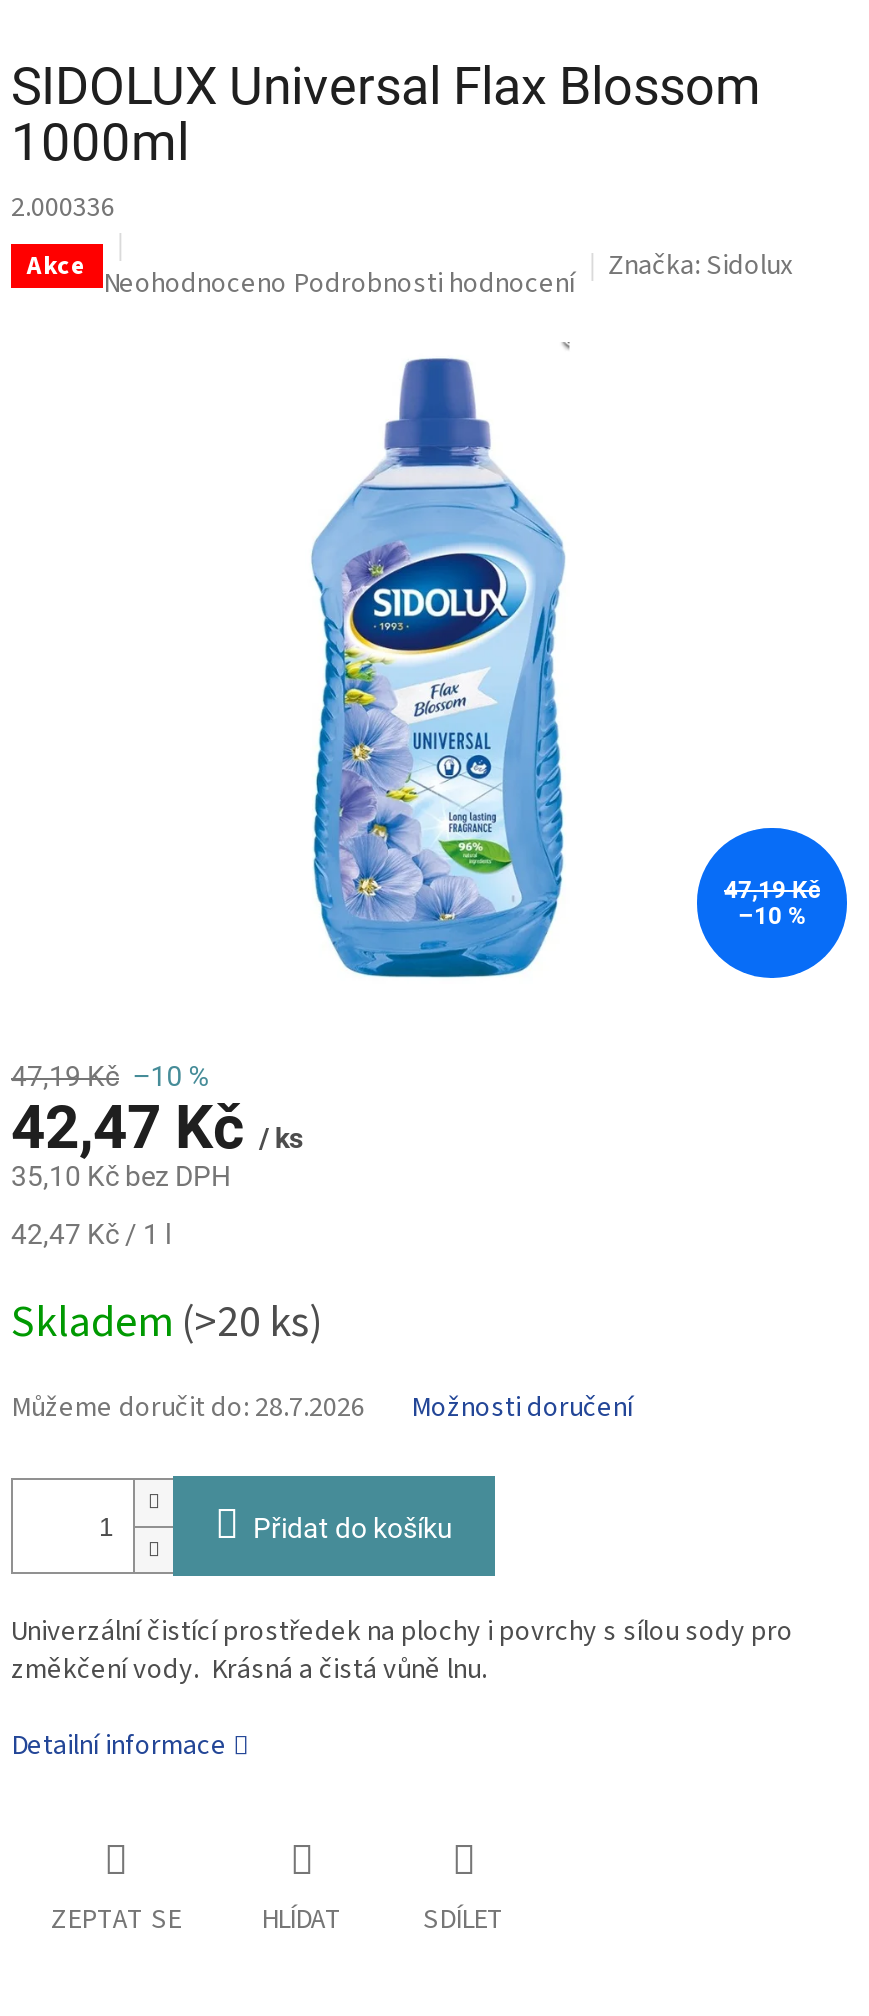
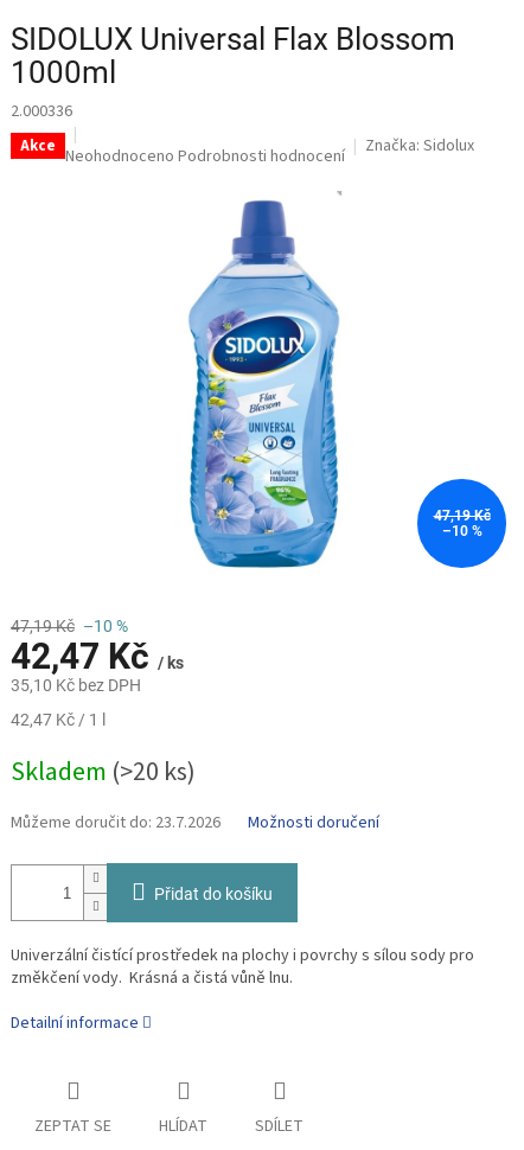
[11,1389,365,1429] Můžeme doručit do: 28.7.2026 -> [11,811,221,835] Můžeme doručit do: 23.7.2026

